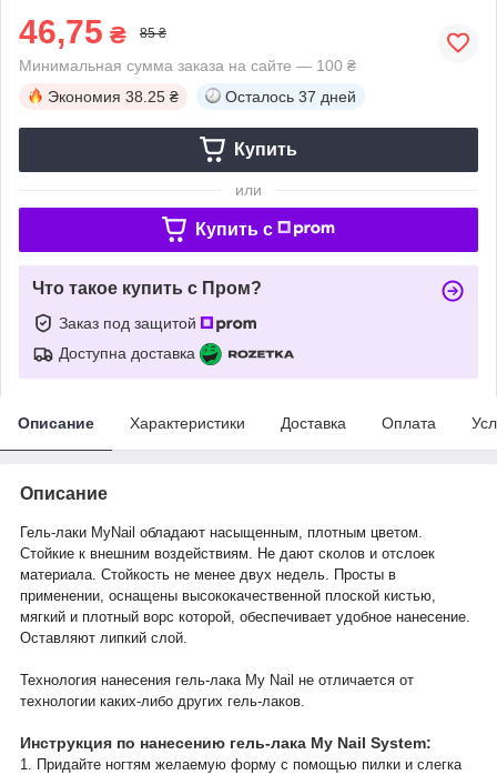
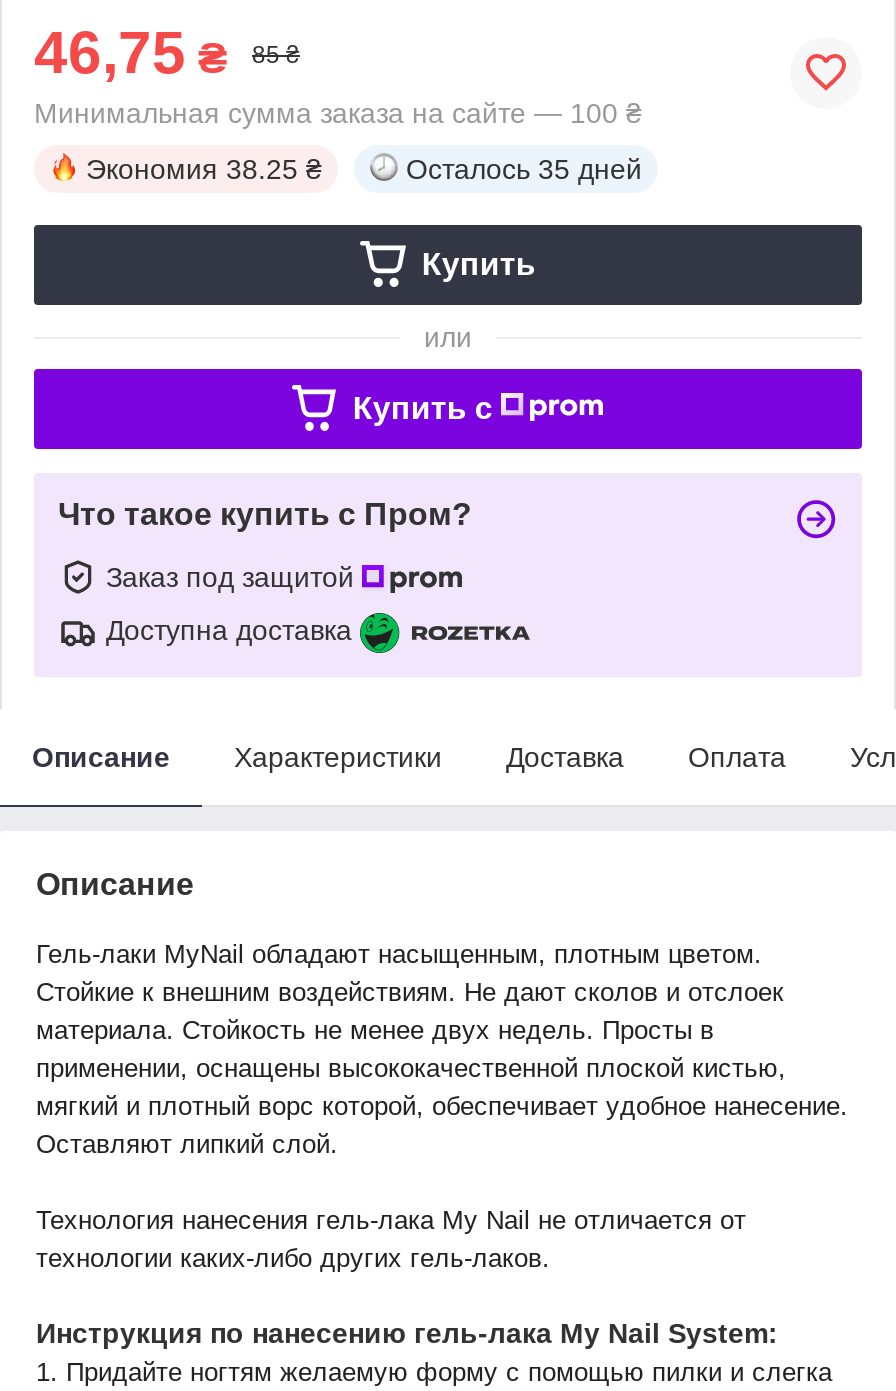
[225,87,356,105] Осталось 37 дней -> [406,153,642,185] Осталось 35 дней

